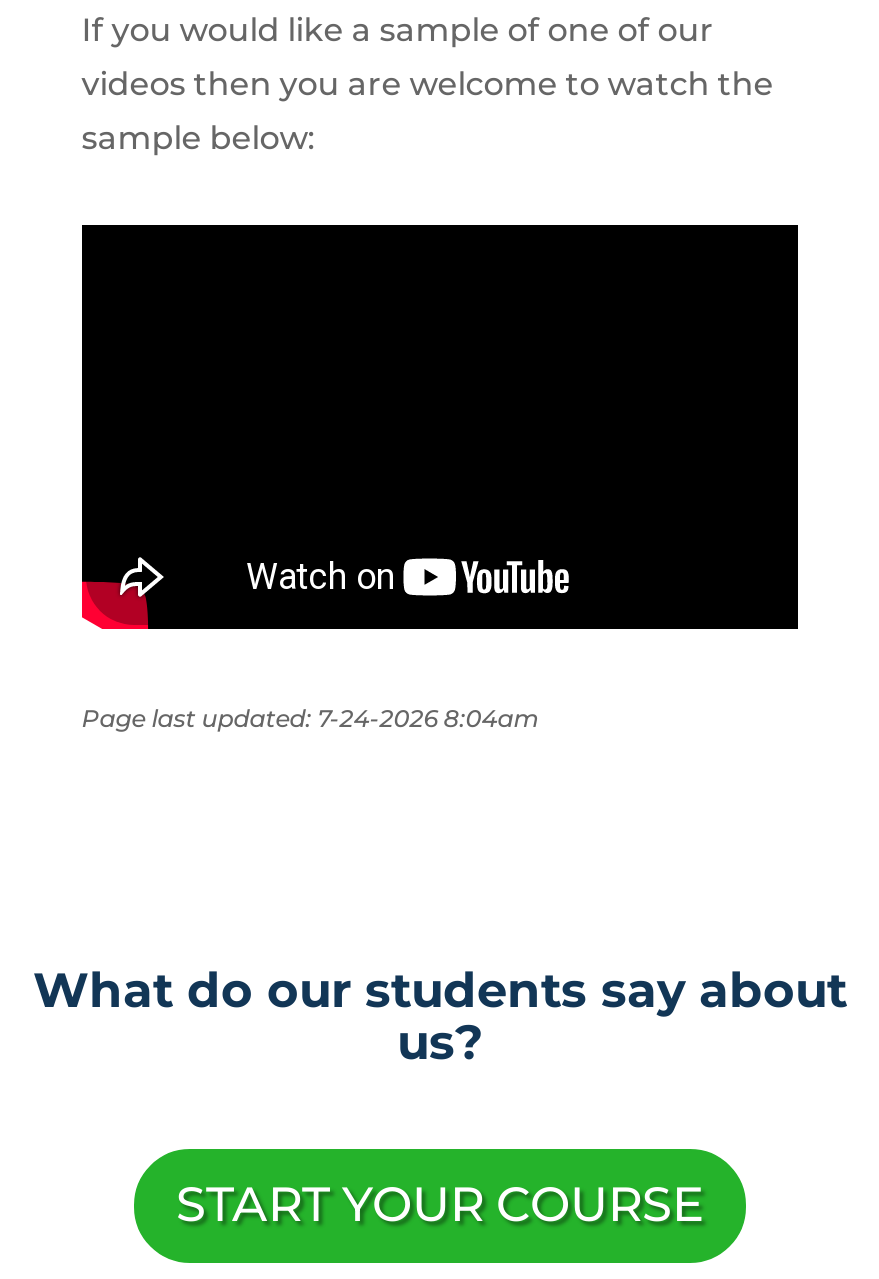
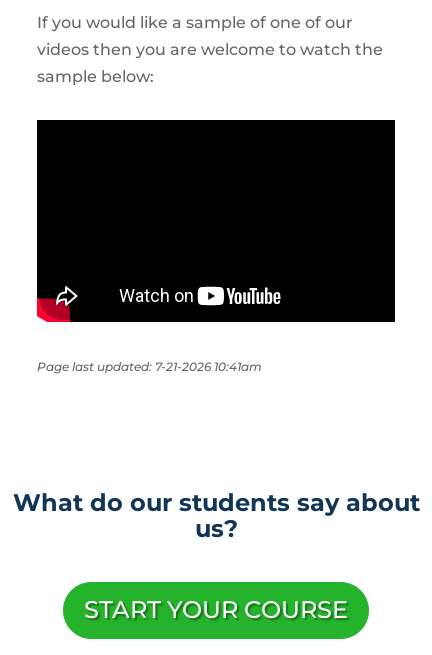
[82,703,540,733] Page last updated: 7-24-2026 8:04am -> [37,359,262,374] Page last updated: 7-21-2026 10:41am

